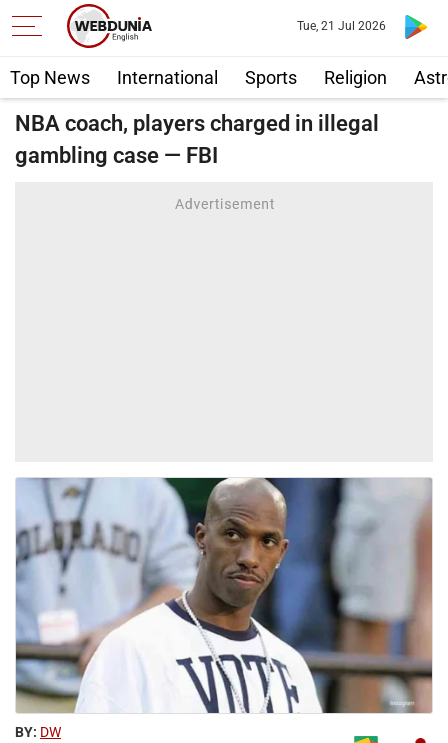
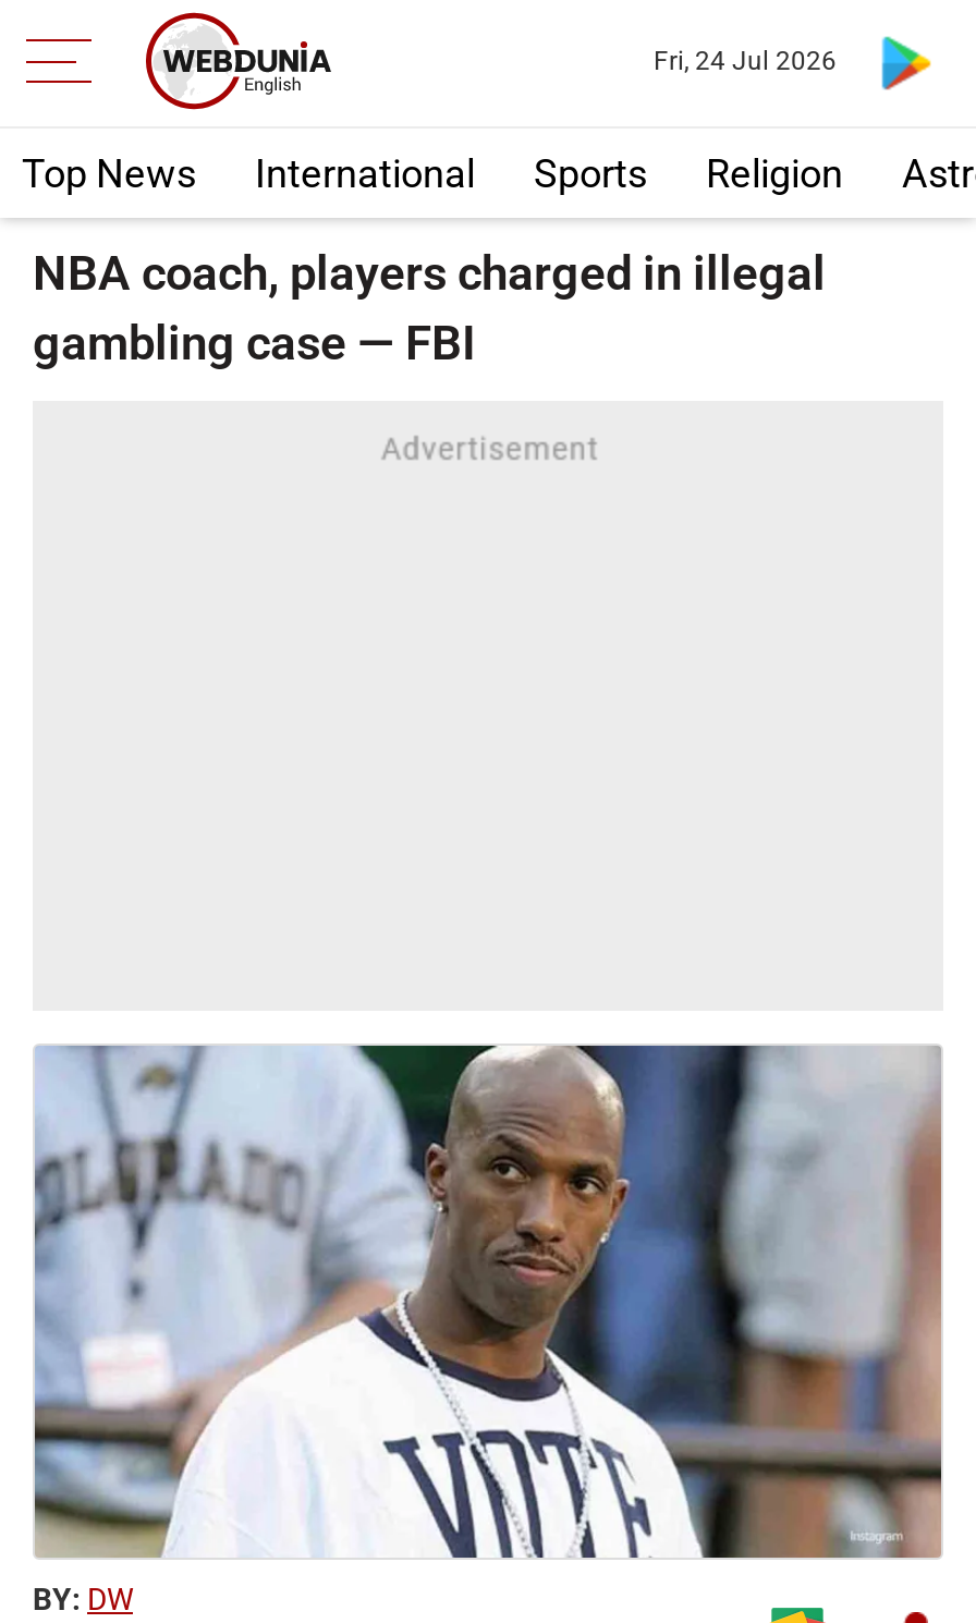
[297,19,386,33] Tue, 21 Jul 2026 -> [654,46,837,76] Fri, 24 Jul 2026

